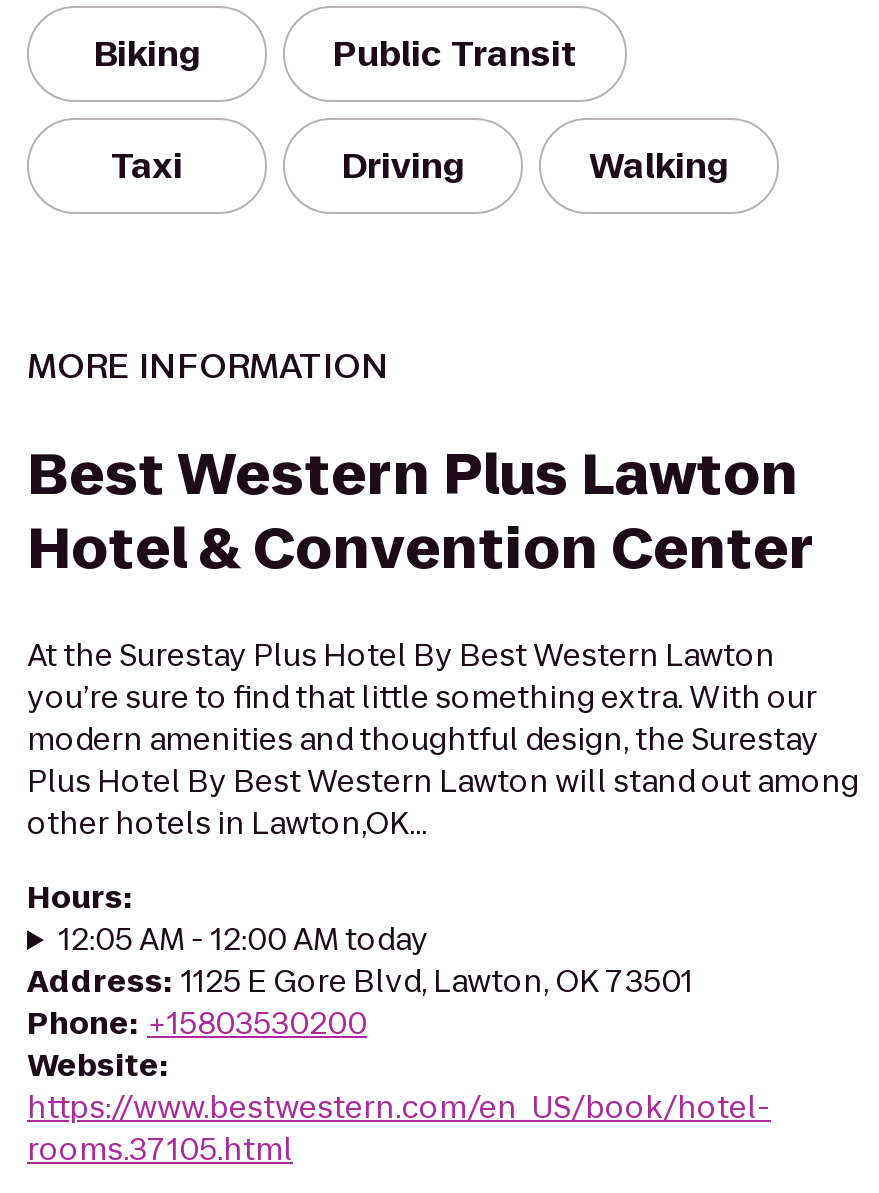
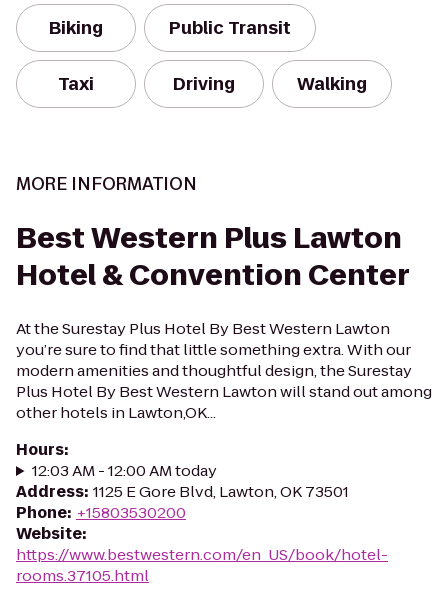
[59,918,429,960] 12:05 AM - 12:00 AM today -> [32,460,217,481] 12:03 AM - 12:00 AM today

